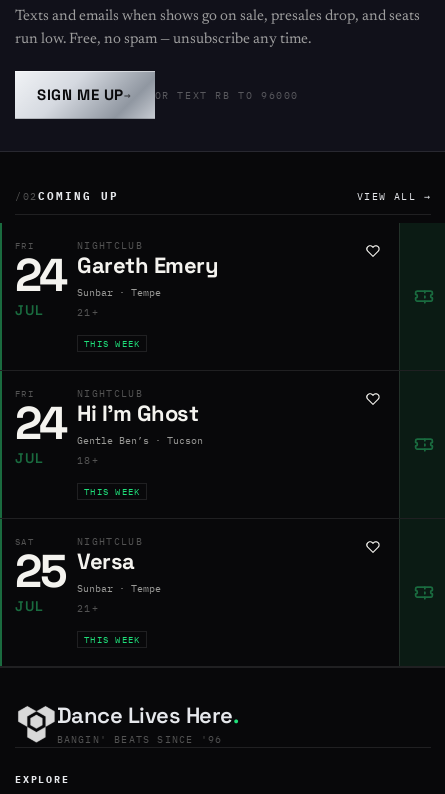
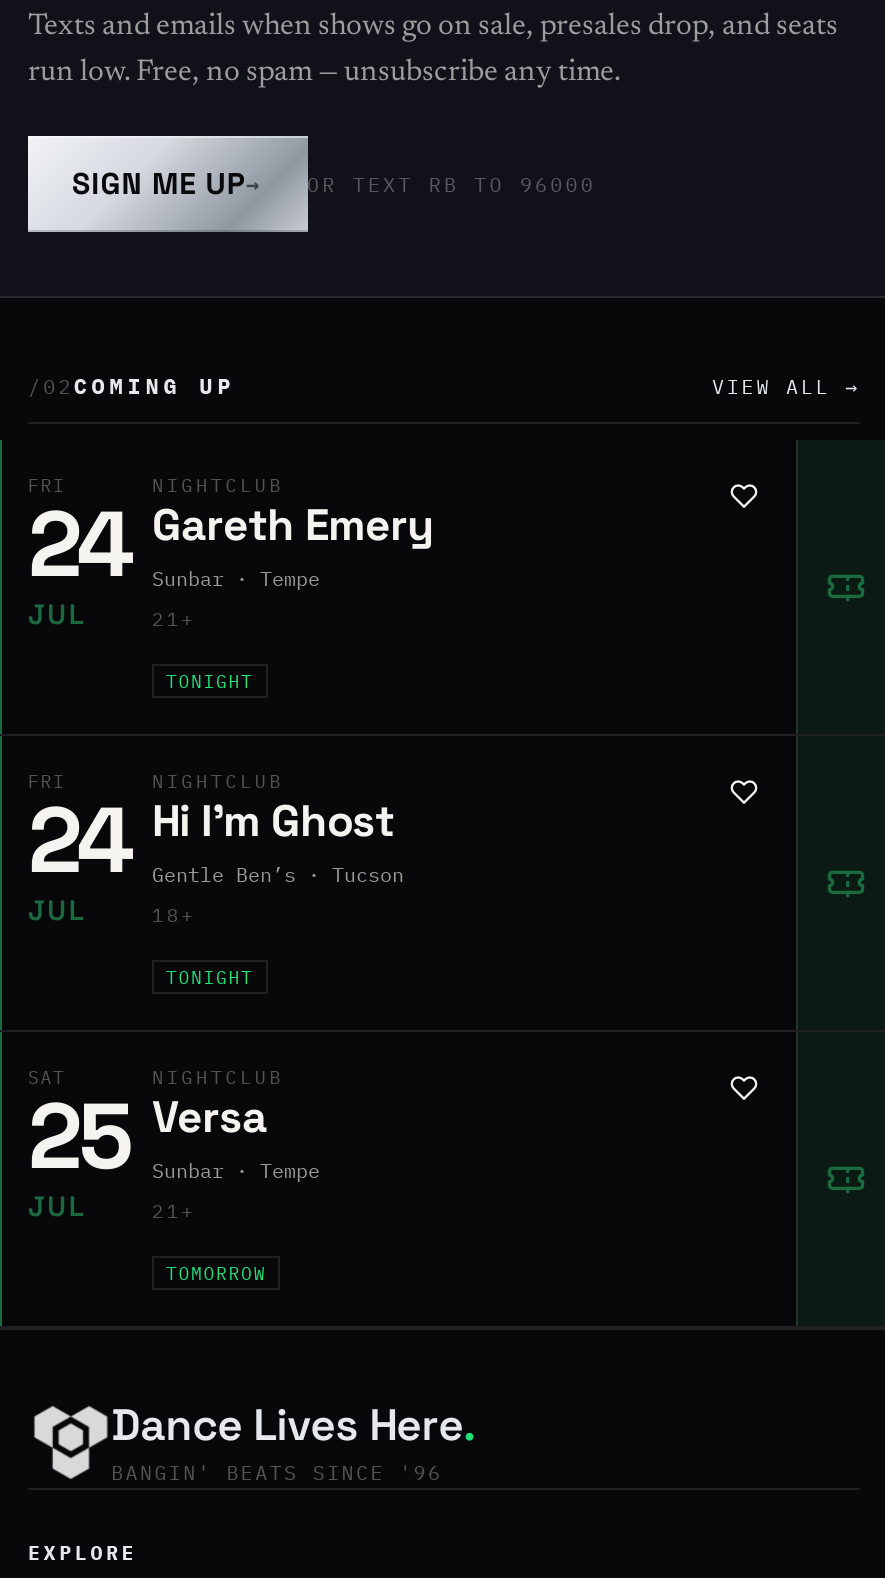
[84,338,140,349] THIS WEEK -> [166,670,254,692] TONIGHT
[84,486,140,497] THIS WEEK -> [166,966,254,988] TONIGHT
[84,634,140,645] THIS WEEK -> [166,1262,266,1284] TOMORROW

